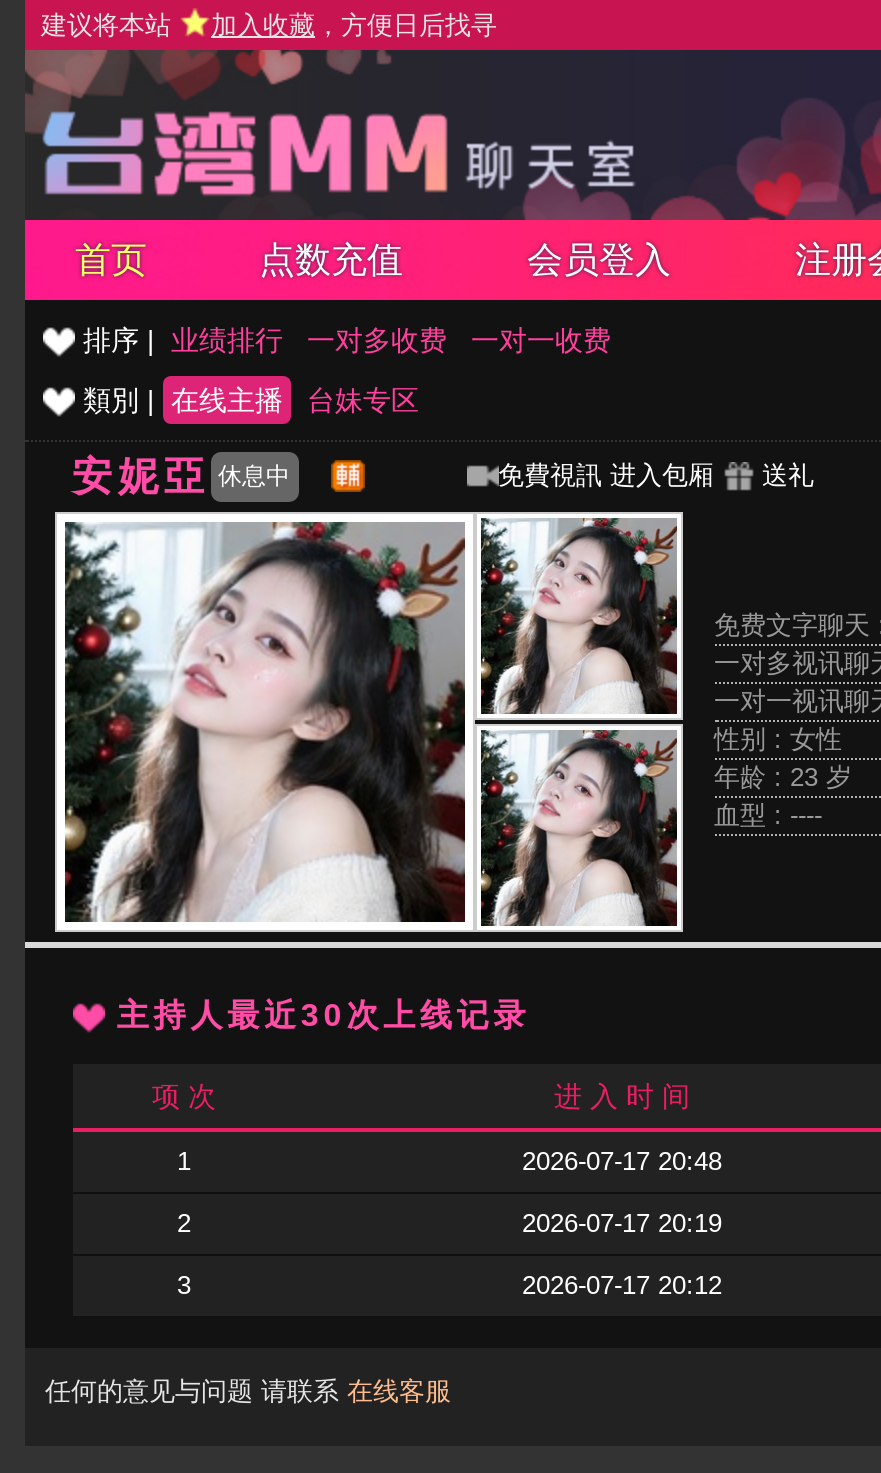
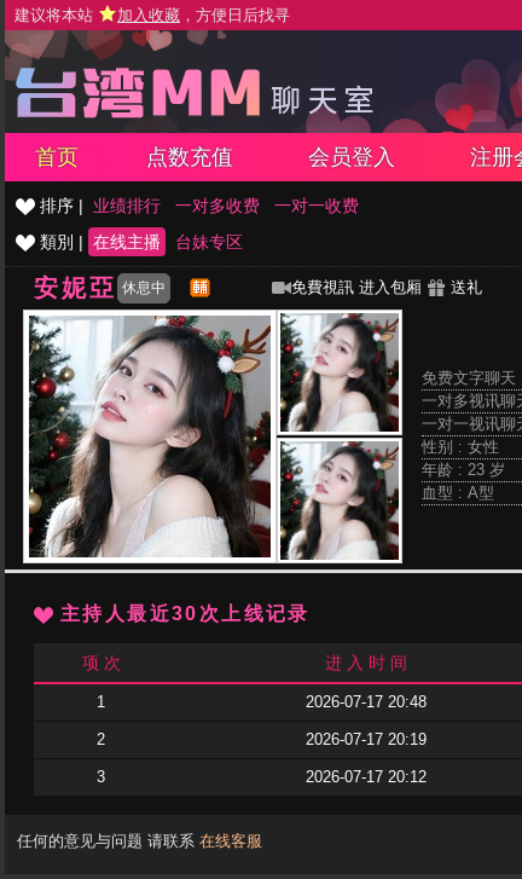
[714,800,822,830] 血型 : ---- -> [421,484,494,502] 血型 : A型

